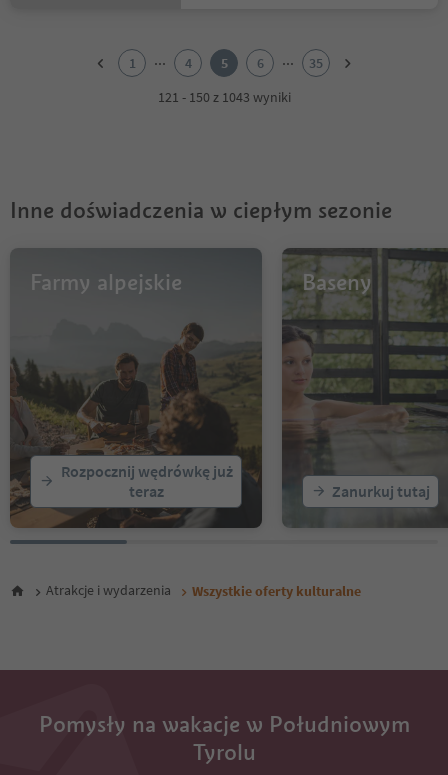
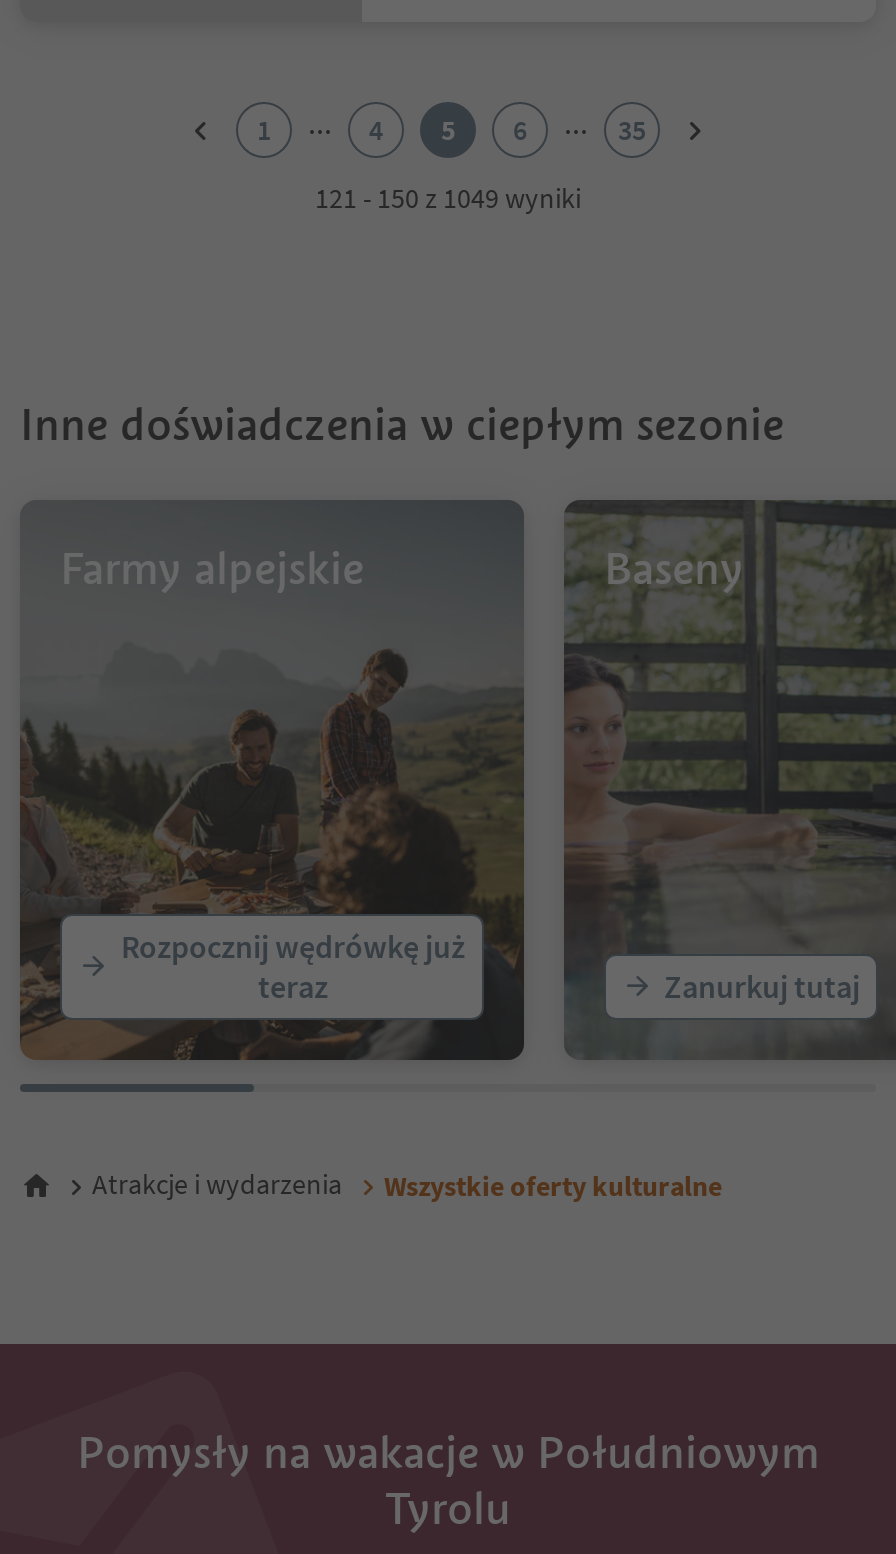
[157,88,290,106] 121 - 150 z 1043 wyniki -> [315,180,581,216] 121 - 150 z 1049 wyniki

